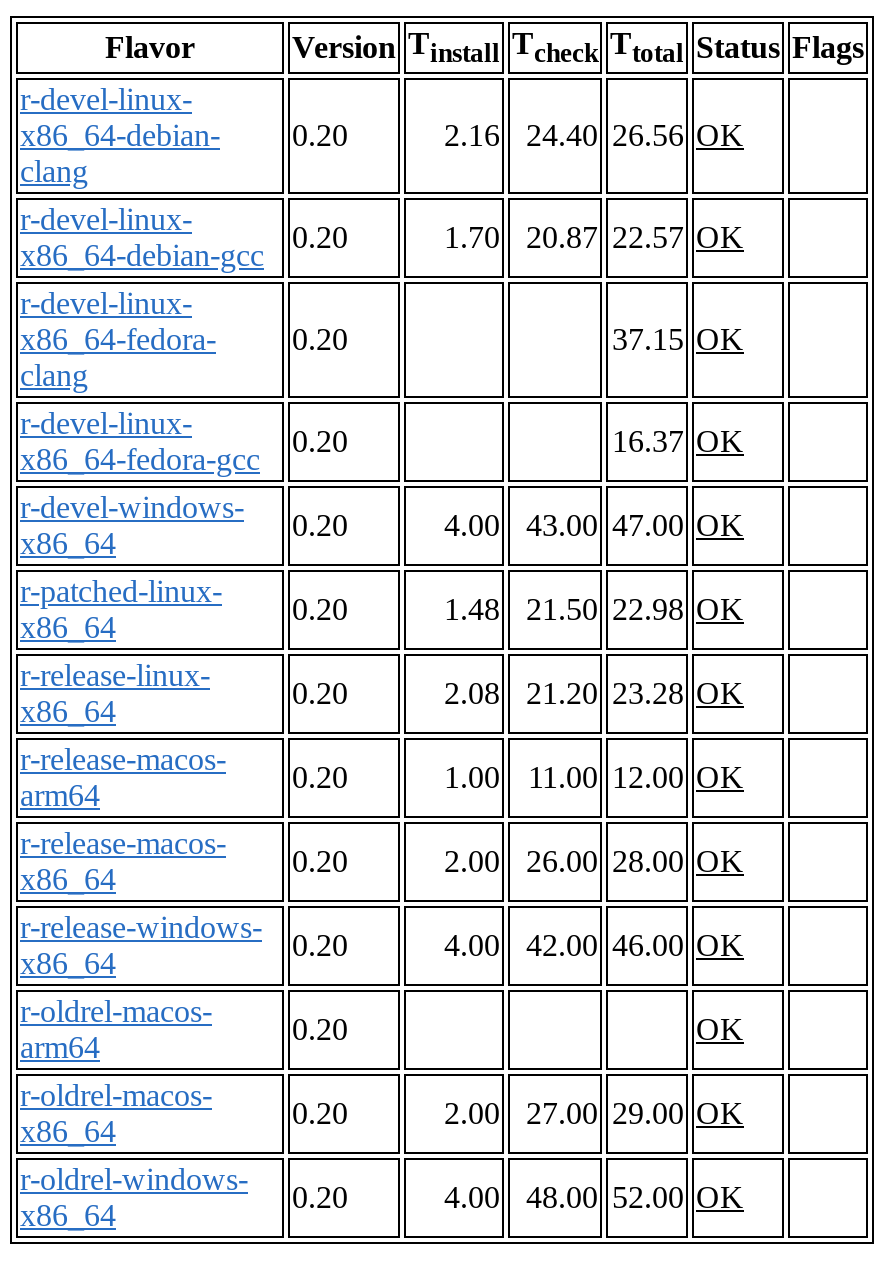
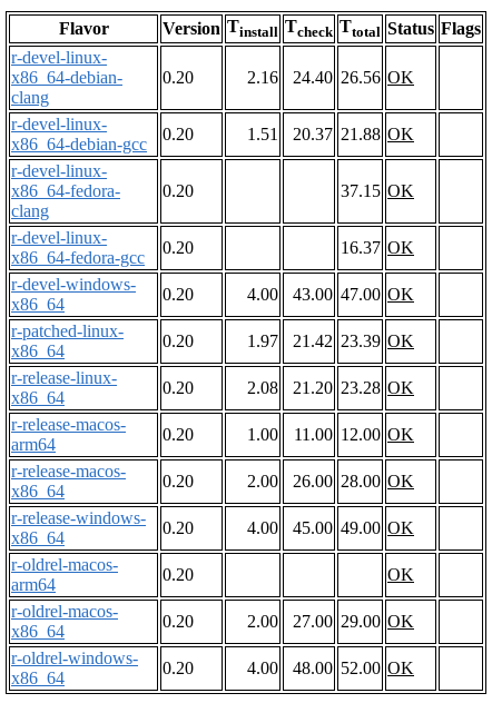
[444,221,500,255] 1.70 -> [247,125,278,144] 1.51
[526,221,744,255] 20.87 22.57 OK -> [293,125,414,144] 20.37 21.88 OK
[444,593,500,627] 1.48 -> [247,332,278,351] 1.97
[526,593,744,627] 21.50 22.98 OK -> [293,332,414,351] 21.42 23.39 OK
[444,929,744,963] 4.00 42.00 46.00 OK -> [247,519,414,538] 4.00 45.00 49.00 OK

